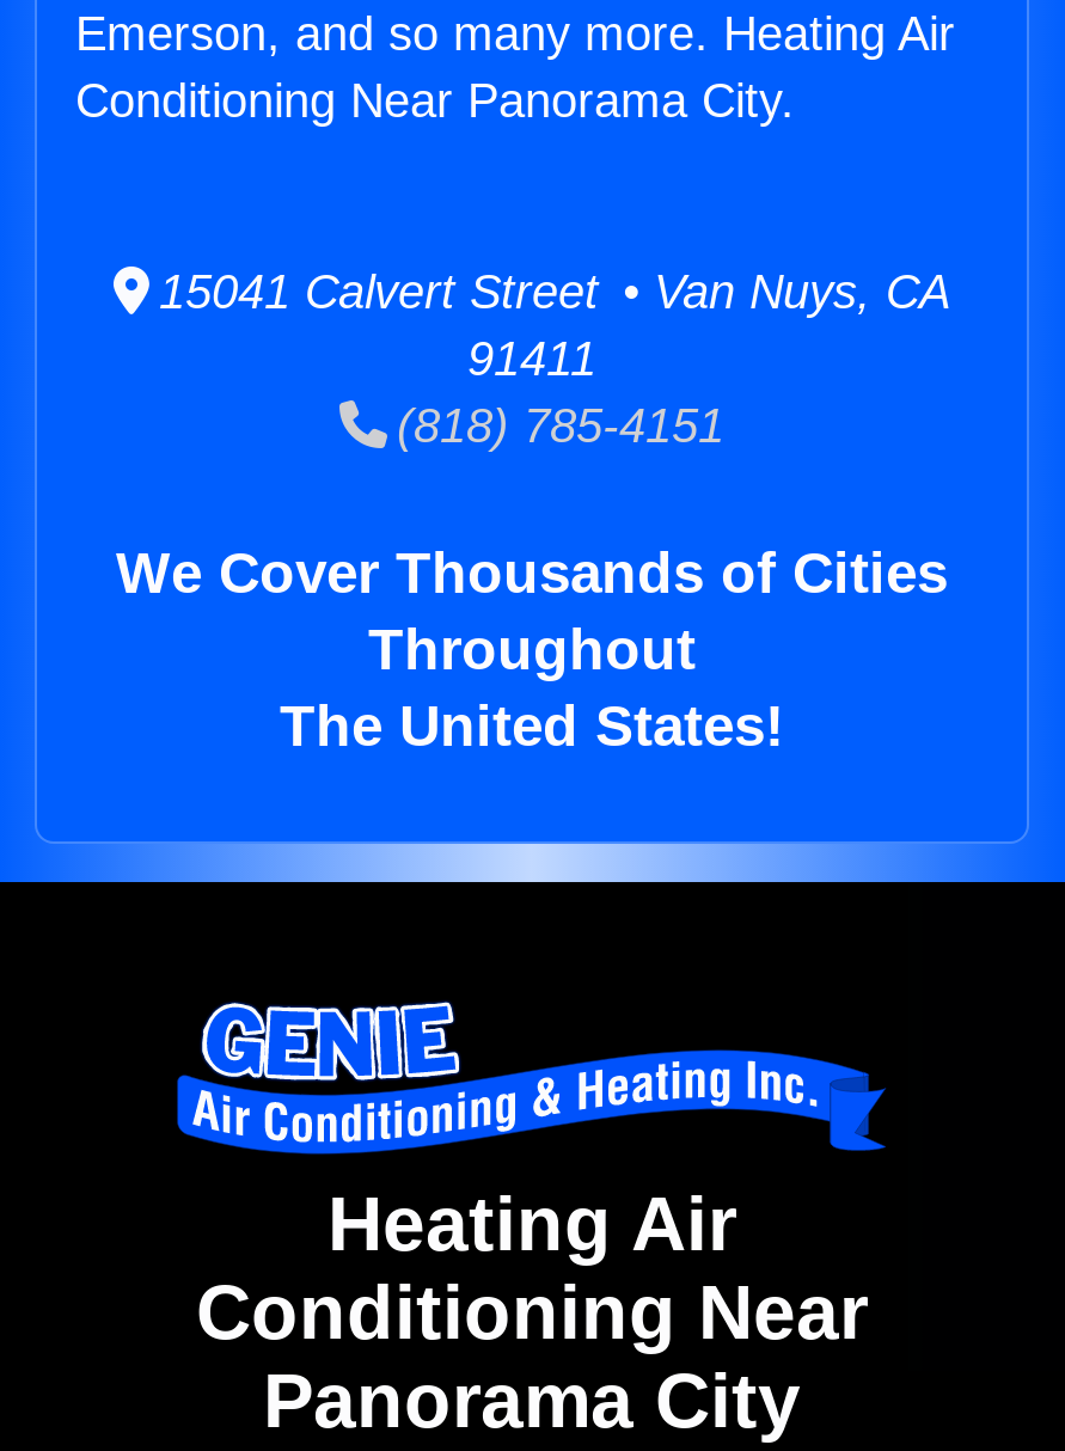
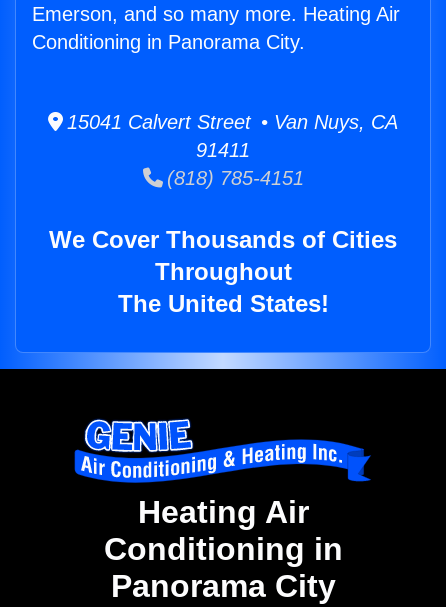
[75,74,795,127] Conditioning Near Panorama City. -> [32,31,305,53] Conditioning in Panorama City.
[196,1270,868,1356] Conditioning Near -> [103,531,342,567] Conditioning in

